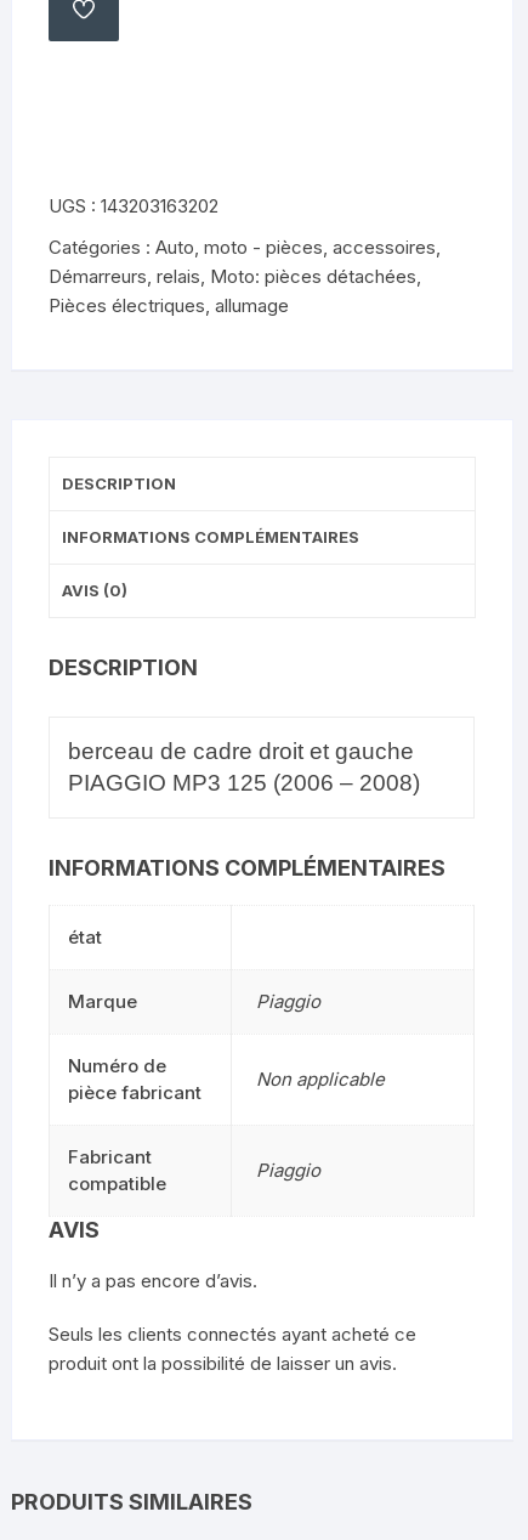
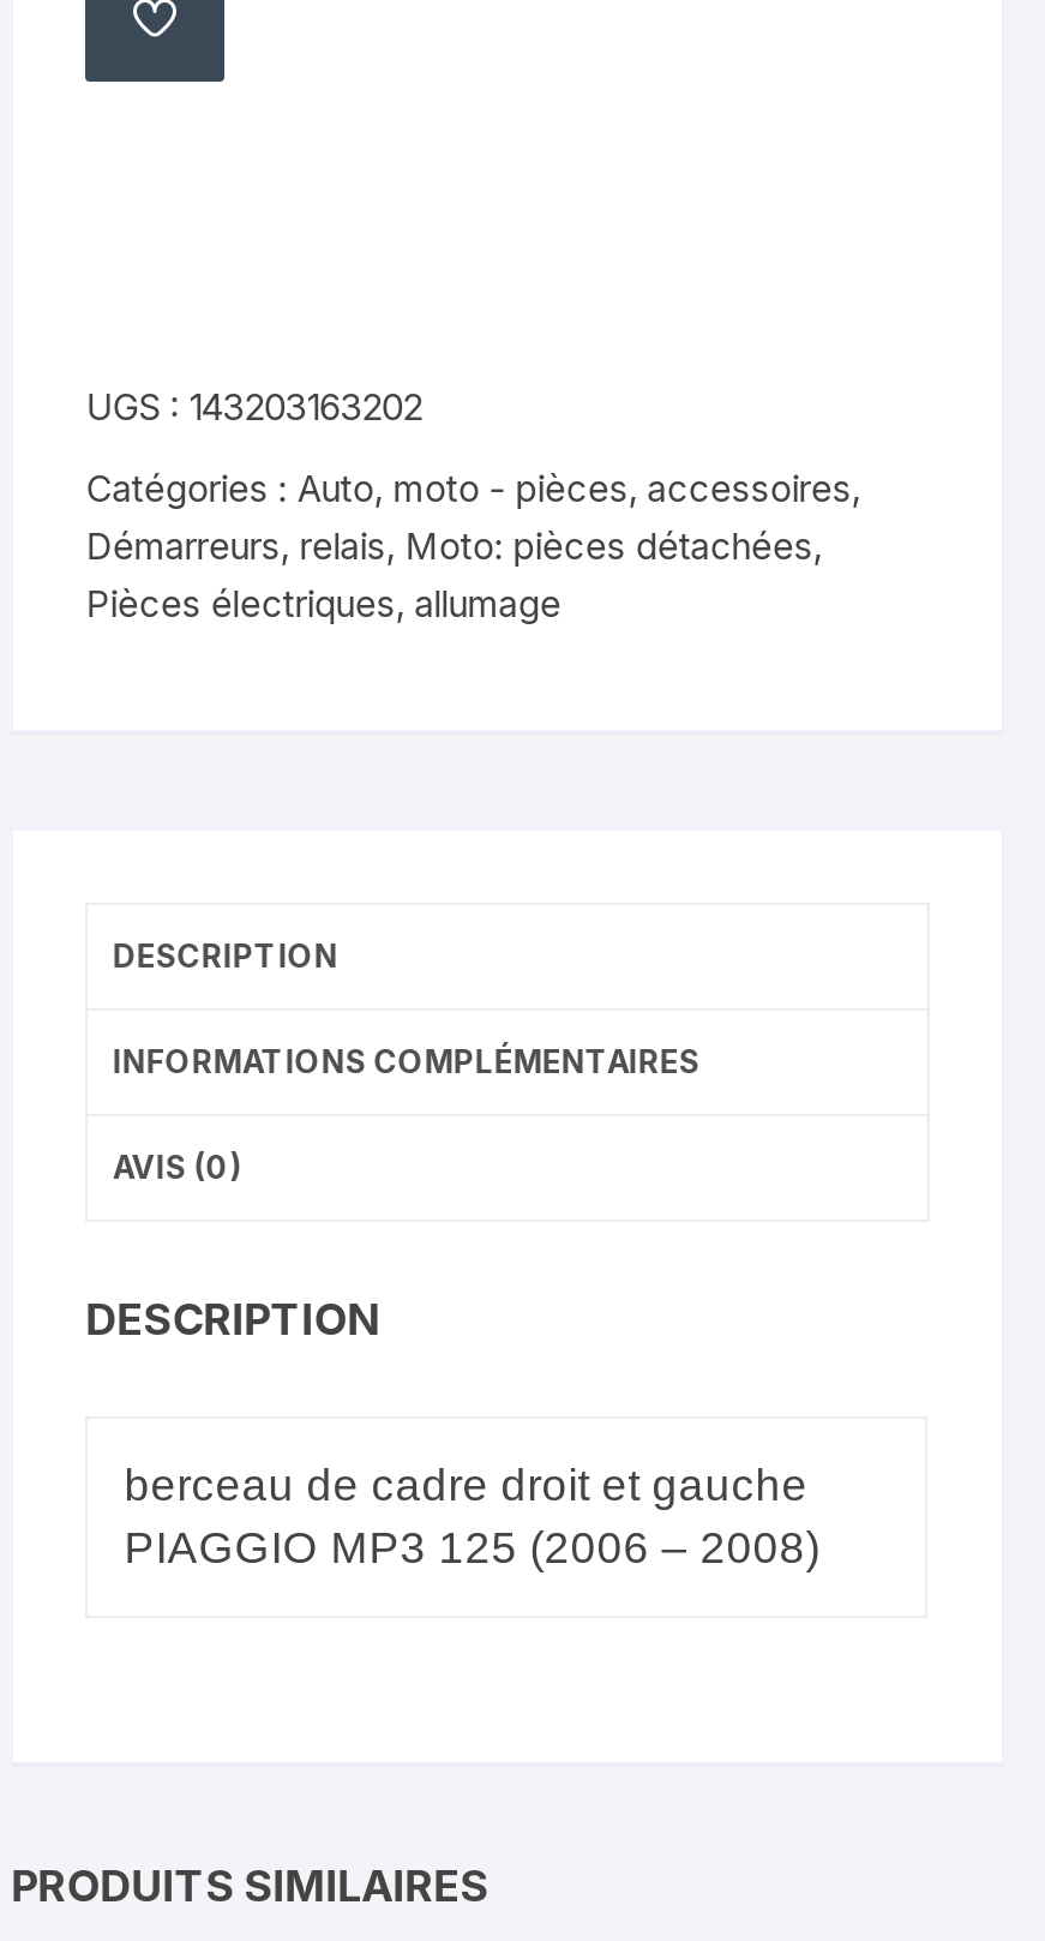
[49,855,446,1104] INFORMATIONS COMPLÉMENTAIRES | état | Marque | Piaggio | Numéro de | pièce fabricant -> none
[68,1067,385,1195] Non applicable | Fabricant | compatible -> none
[49,1158,417,1375] Piaggio | AVIS | Il n’y a pas encore d’avis. | Seuls les clients connectés ayant acheté ce | produit ont la possibilité de laisser un avis. -> none

